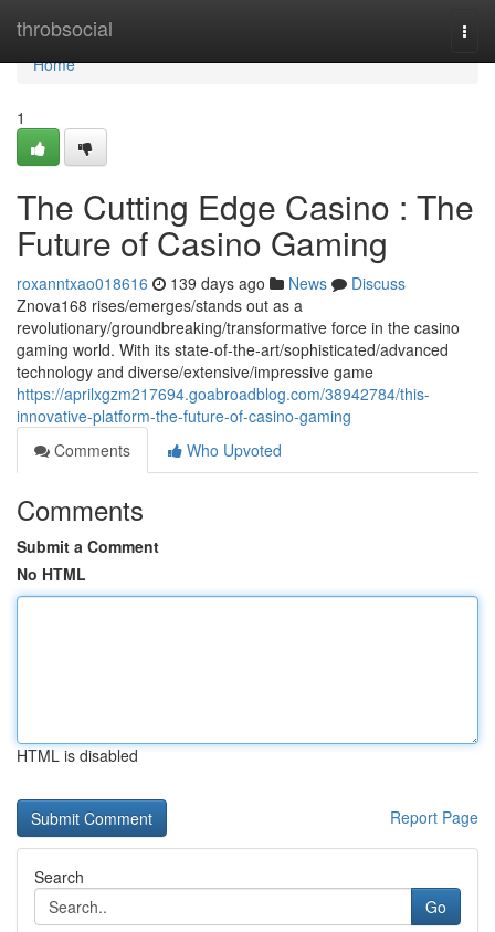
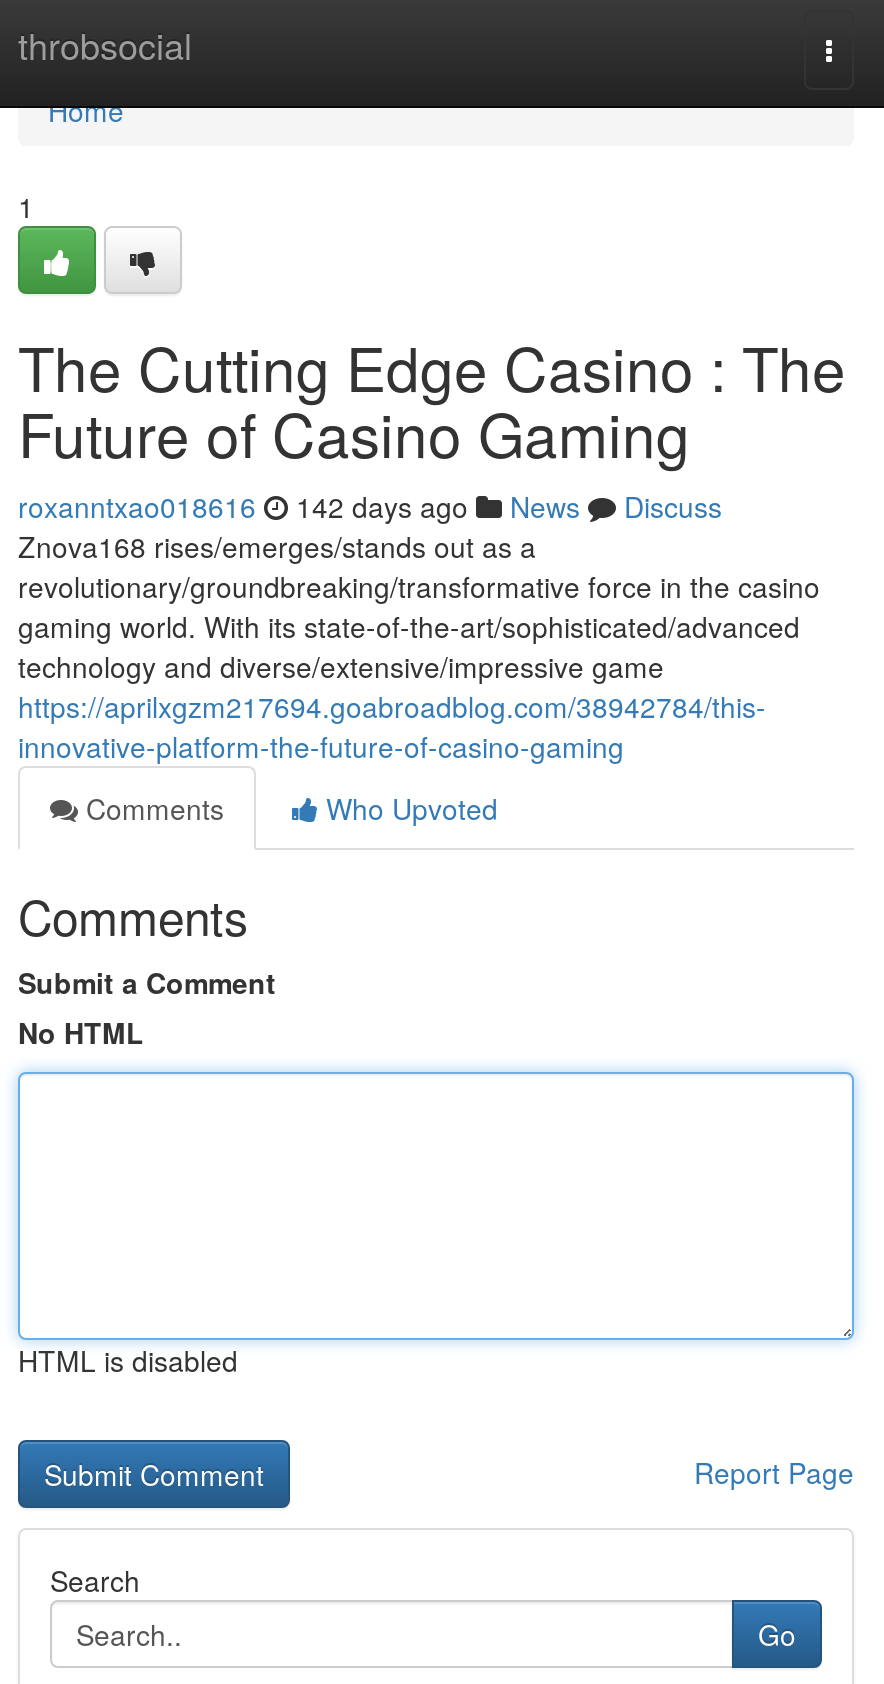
[17,272,406,294] roxanntxao018616 139 days ago News Discuss -> [18,486,722,526] roxanntxao018616 142 days ago News Discuss

